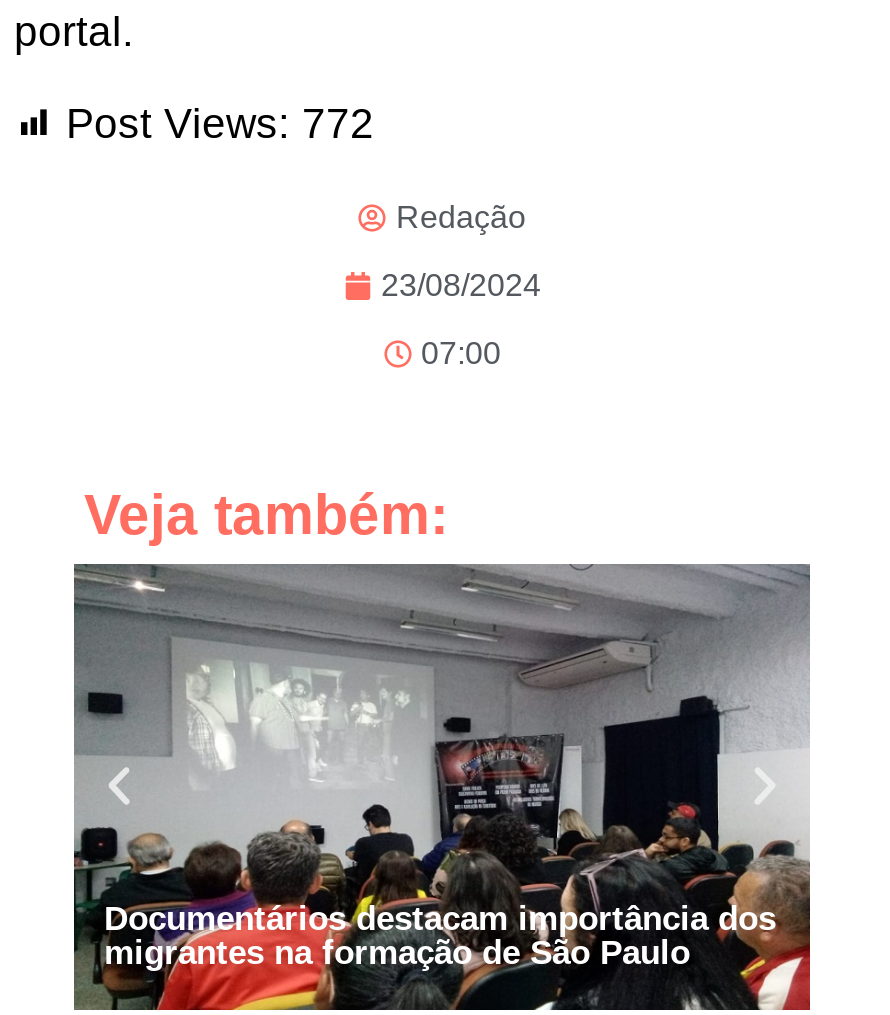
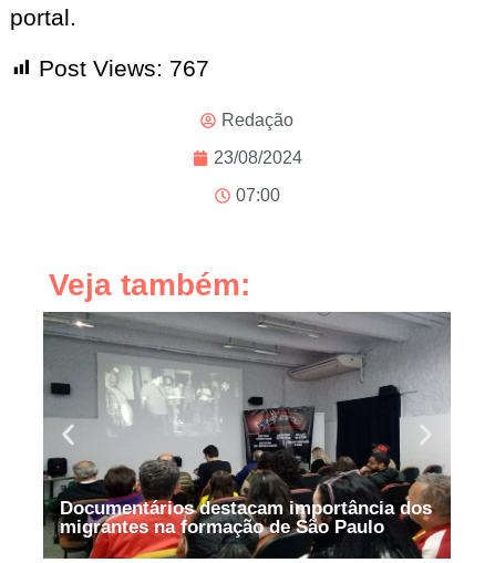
[66,99,374,145] Post Views: 772 -> [39,55,209,80] Post Views: 767

